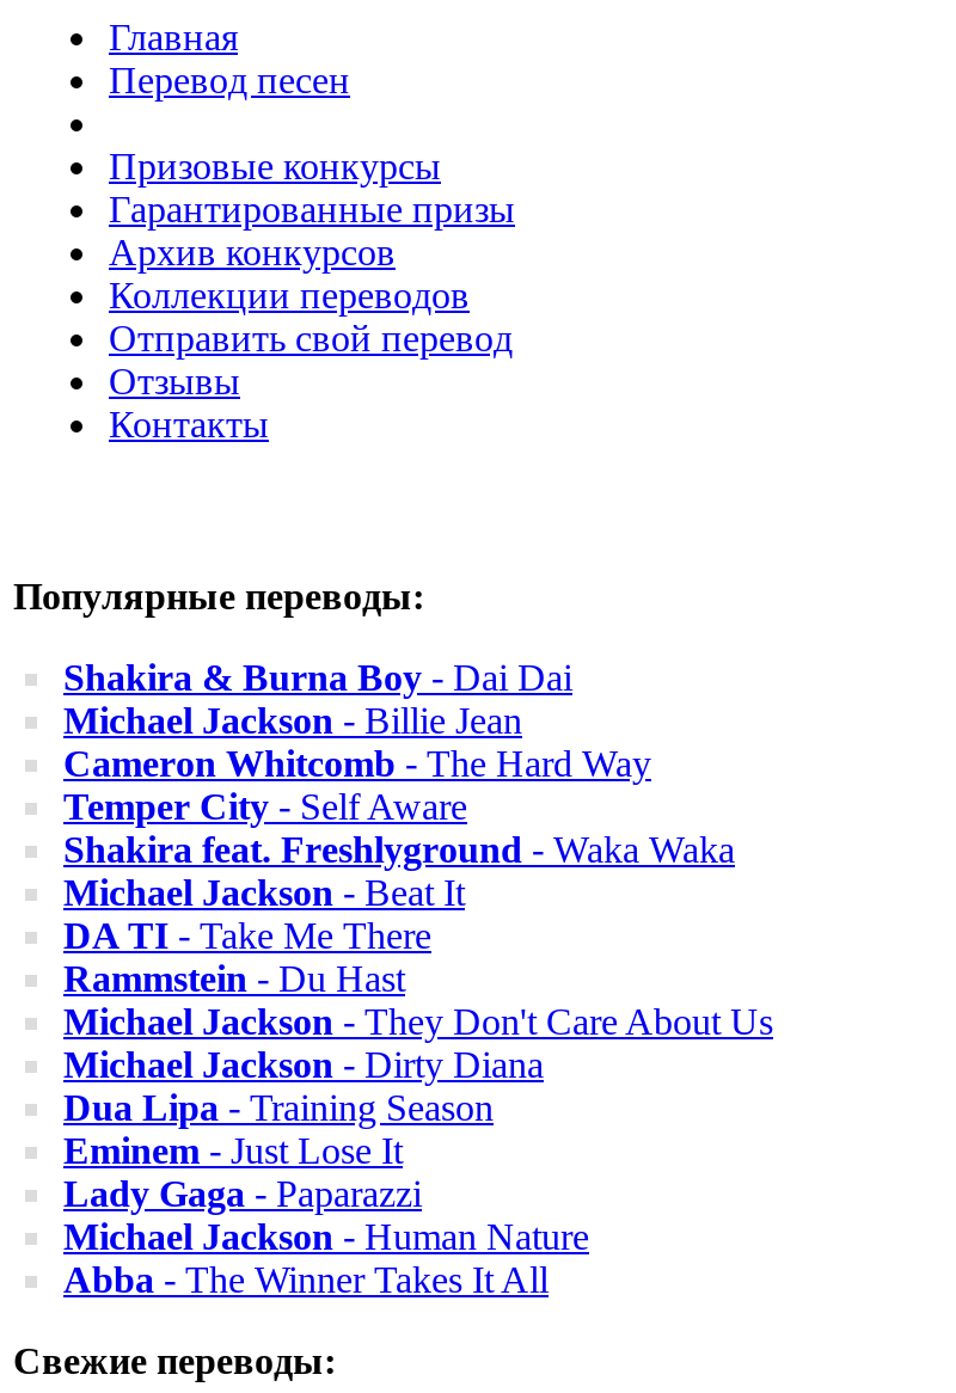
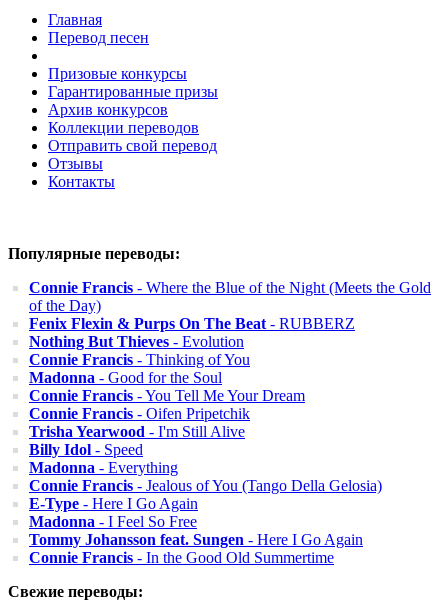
[63,657,773,1300] Shakira & Burna Boy - Dai Dai | Michael Jackson - Billie Jean | Cameron Whitcomb - The Hard Way | Temper City - Self Aware | Shakira feat. Freshlyground - Waka Waka | Michael Jackson - Beat It | DA TI - Take Me There | Rammstein - Du Hast | Michael Jackson - They Don't Care About Us | Michael Jackson - Dirty Diana | Dua Lipa - Training Season | Eminem - Just Lose It | Lady Gaga - Paparazzi | Michael Jackson - Human Nature | Abba - The Winner Takes It All -> [29,279,431,566] Connie Francis - Where the Blue of the Night (Meets the Gold | of the Day) | Fenix Flexin & Purps On The Beat - RUBBERZ | Nothing But Thieves - Evolution | Connie Francis - Thinking of You | Madonna - Good for the Soul | Connie Francis - You Tell Me Your Dream | Connie Francis - Oifen Pripetchik | Trisha Yearwood - I'm Still Alive | Billy Idol - Speed | Madonna - Everything | Connie Francis - Jealous of You (Tango Della Gelosia) | E-Type - Here I Go Again | Madonna - I Feel So Free | Tommy Johansson feat. Sungen - Here I Go Again | Connie Francis - In the Good Old Summertime

